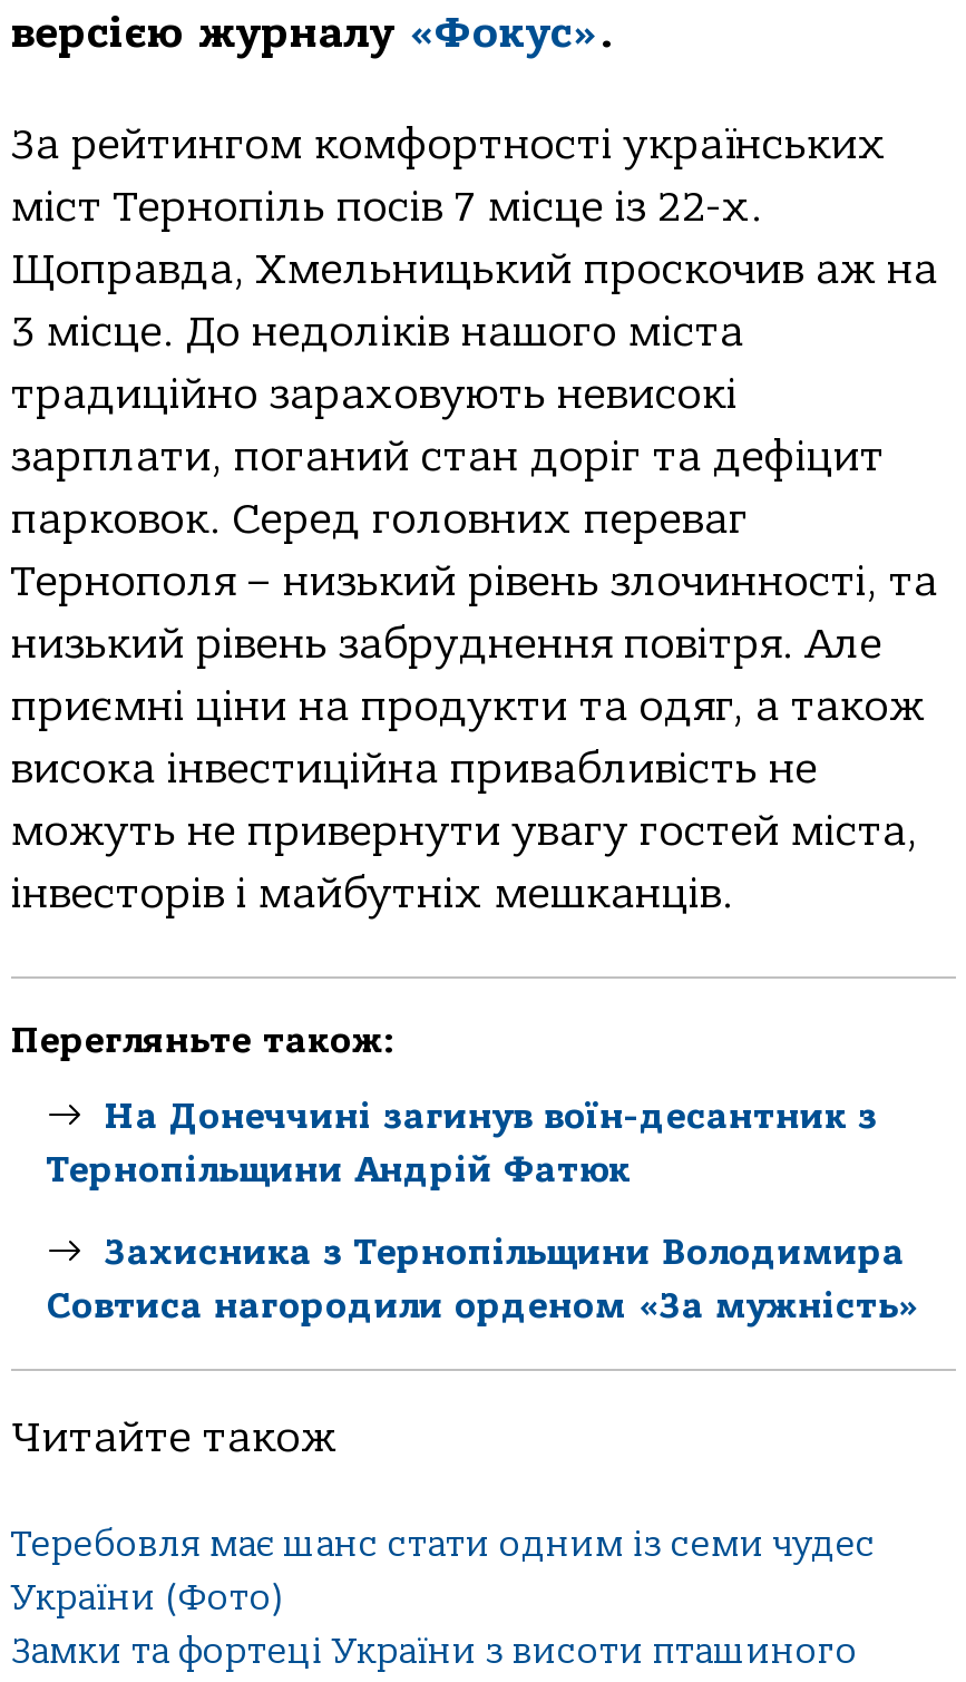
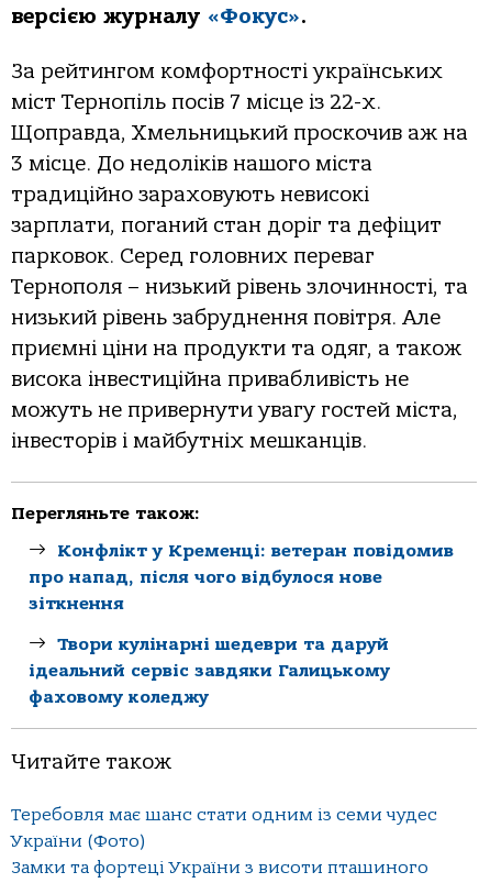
[47,1096,878,1190] На Донеччині загинув воїн-десантник з | Тернопільщини Андрій Фатюк -> [29,541,454,613] Конфлікт у Кременці: ветеран повідомив | про напад, після чого відбулося нове | зіткнення
[47,1232,920,1326] Захисника з Тернопільщини Володимира | Совтиса нагородили орденом «За мужність» -> [29,634,390,707] Твори кулінарні шедеври та даруй | ідеальний сервіс завдяки Галицькому | фаховому коледжу

